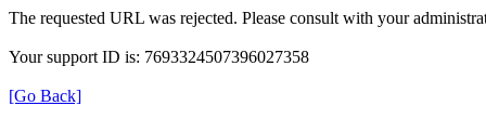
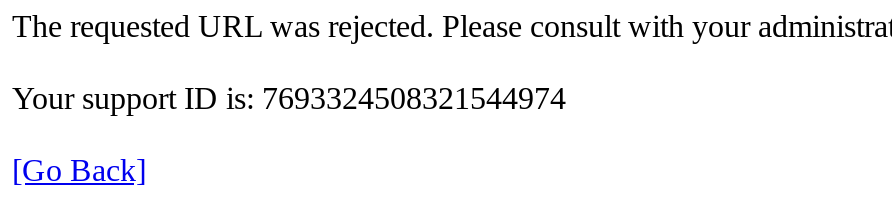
[9,48,309,66] Your support ID is: 7693324507396027358 -> [12,81,566,115] Your support ID is: 7693324508321544974

